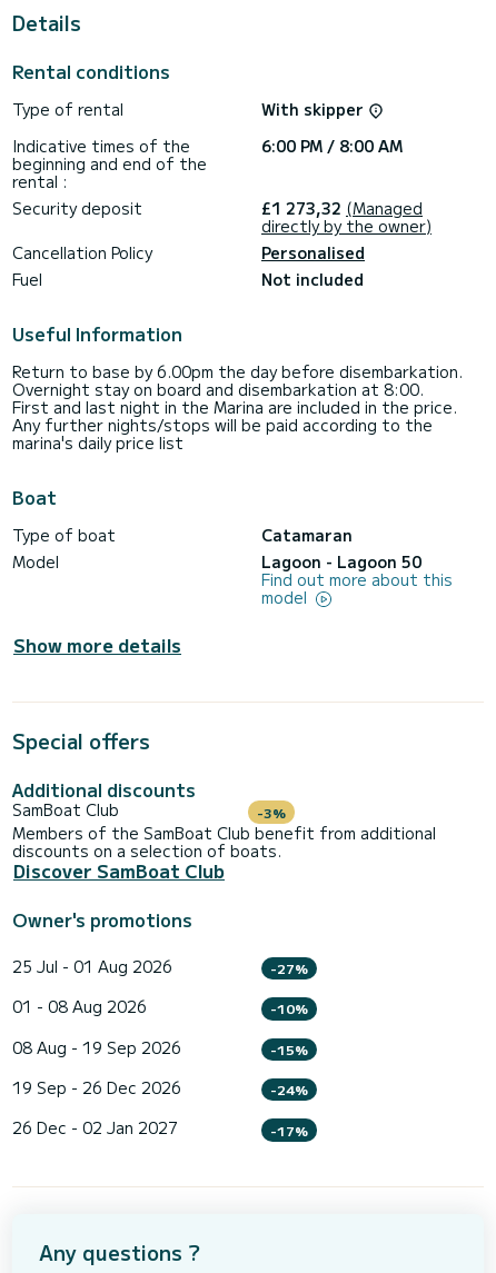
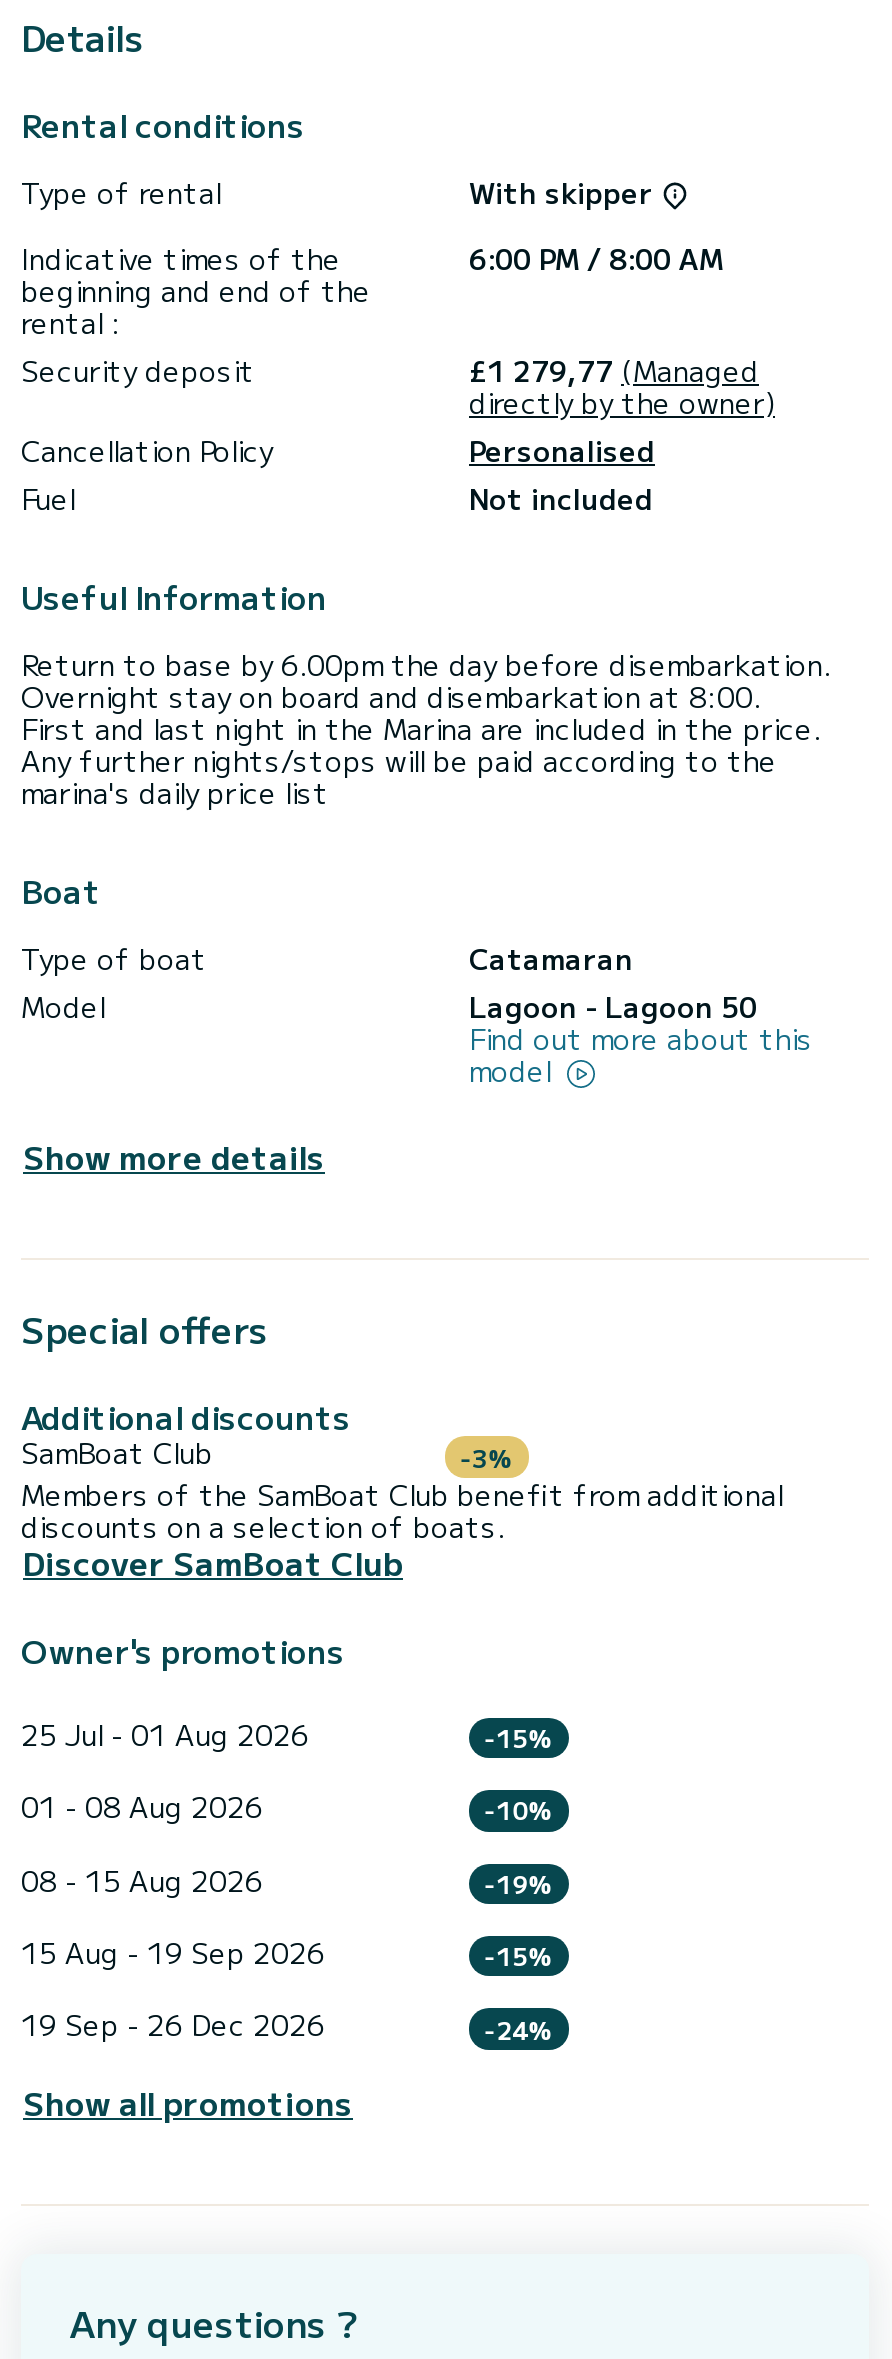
[261,197,423,219] £1 273,32 (Managed -> [469,350,759,390] £1 279,77 (Managed
[270,958,308,977] -27% -> [485,1720,553,1754] -15%
[12,1036,181,1058] 08 Aug - 19 Sep 2026 -> [21,1859,553,1972] 08 - 15 Aug 2026 | -19% | 15 Aug - 19 Sep 2026
[12,1117,308,1139] 26 Dec - 02 Jan 2027 | -17% -> [23,2077,353,2125] Show all promotions

